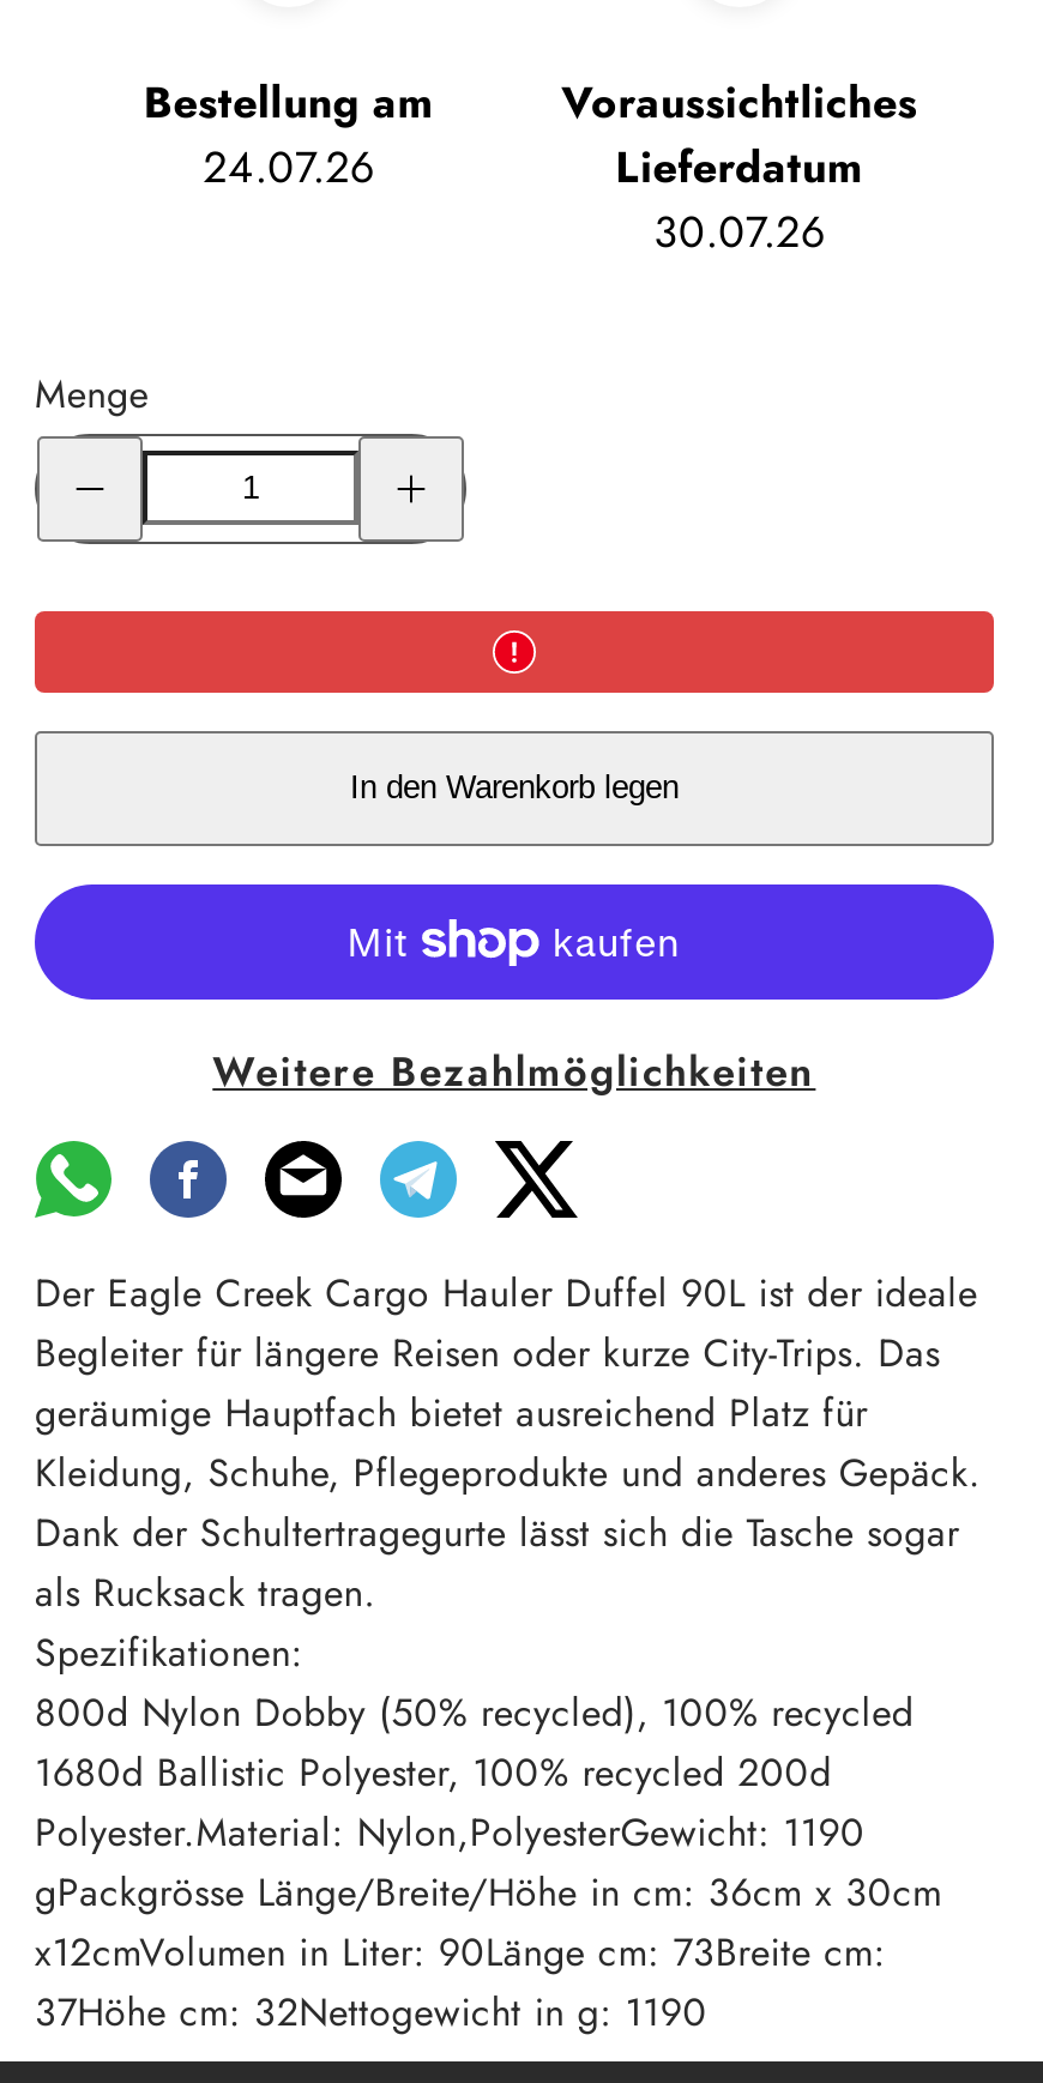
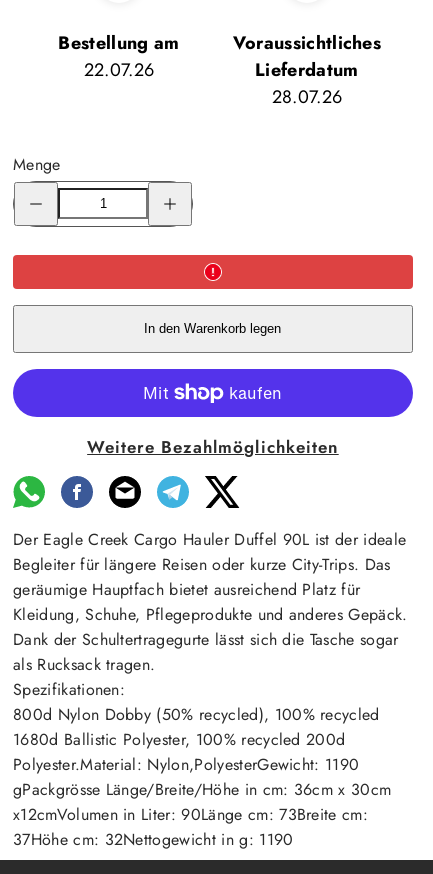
[203,135,375,198] 24.07.26 -> [84,56,154,82] 22.07.26
[654,200,825,262] 30.07.26 -> [272,83,342,109] 28.07.26

